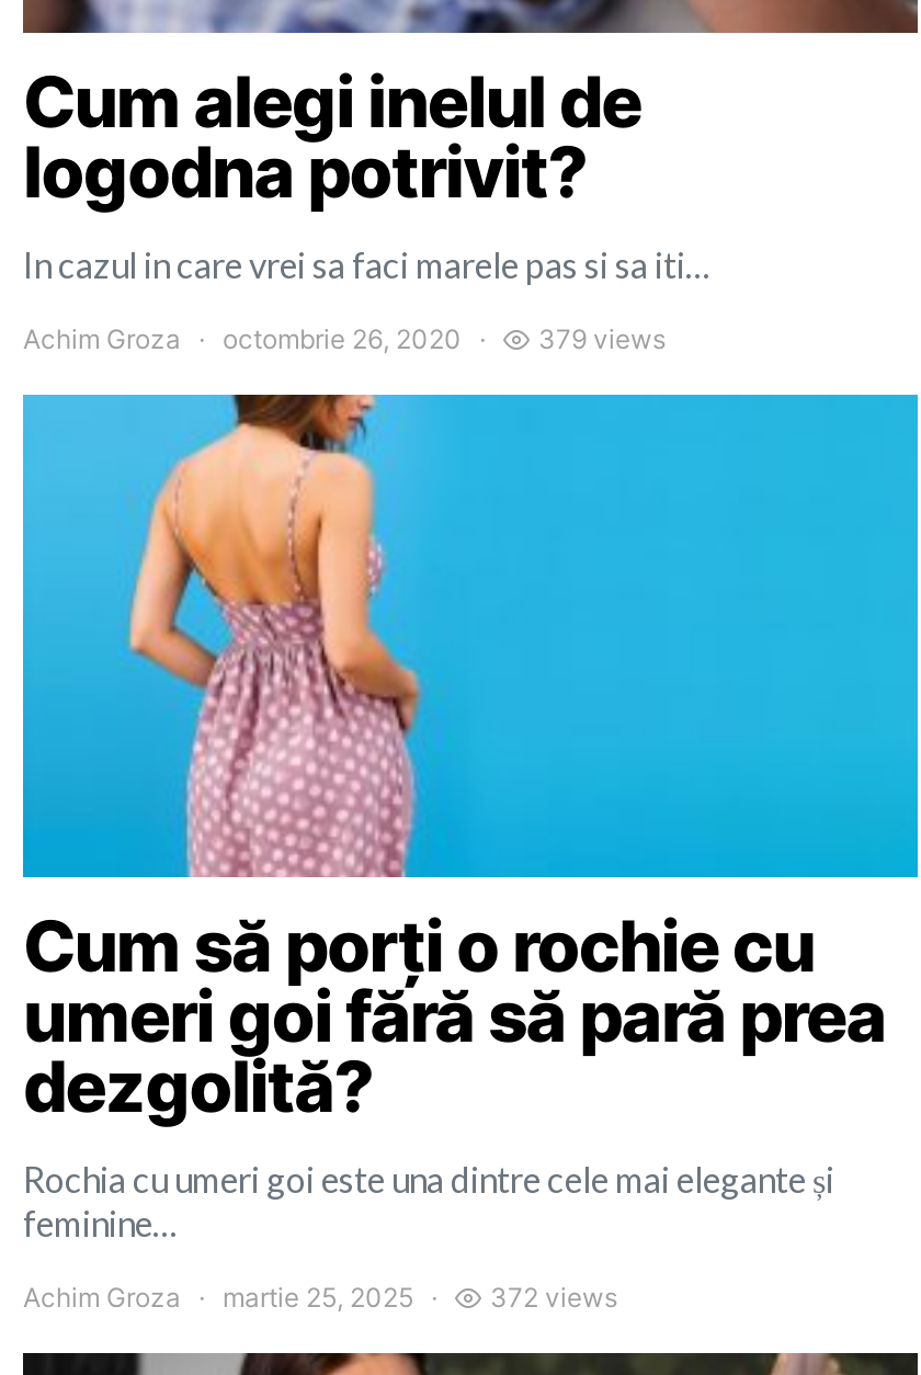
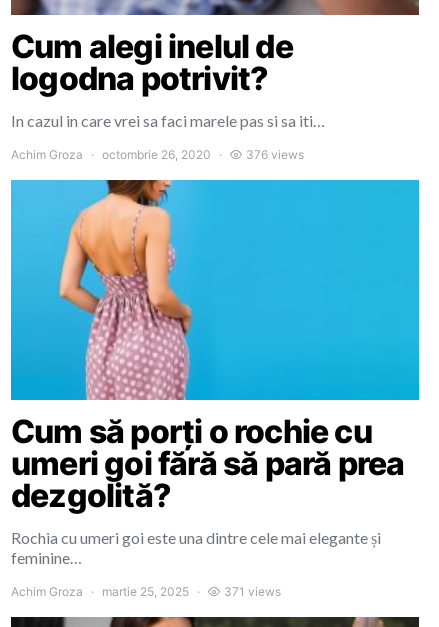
[538,322,666,355] 379 views -> [246,147,304,162] 376 views
[490,1281,617,1314] 372 views -> [224,584,281,599] 371 views

